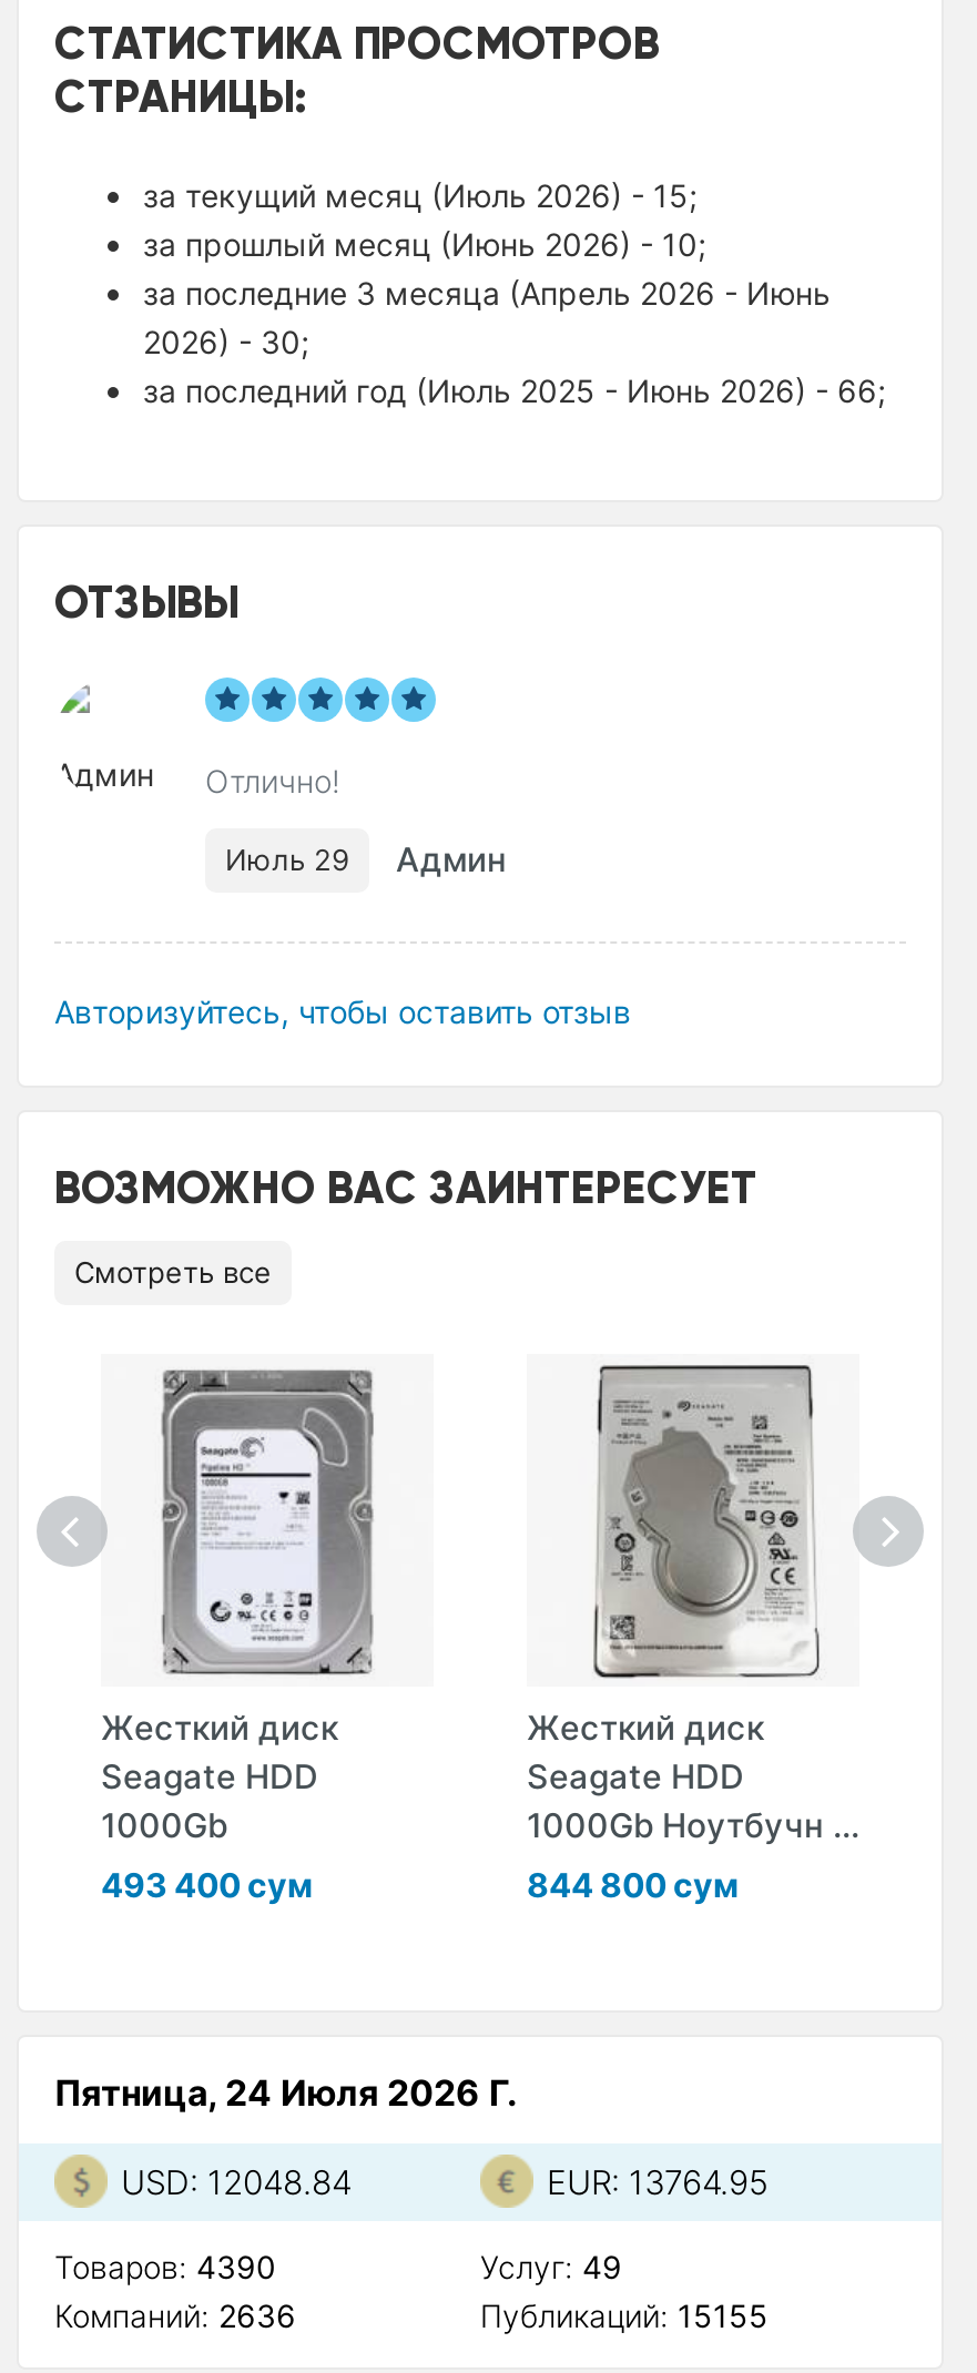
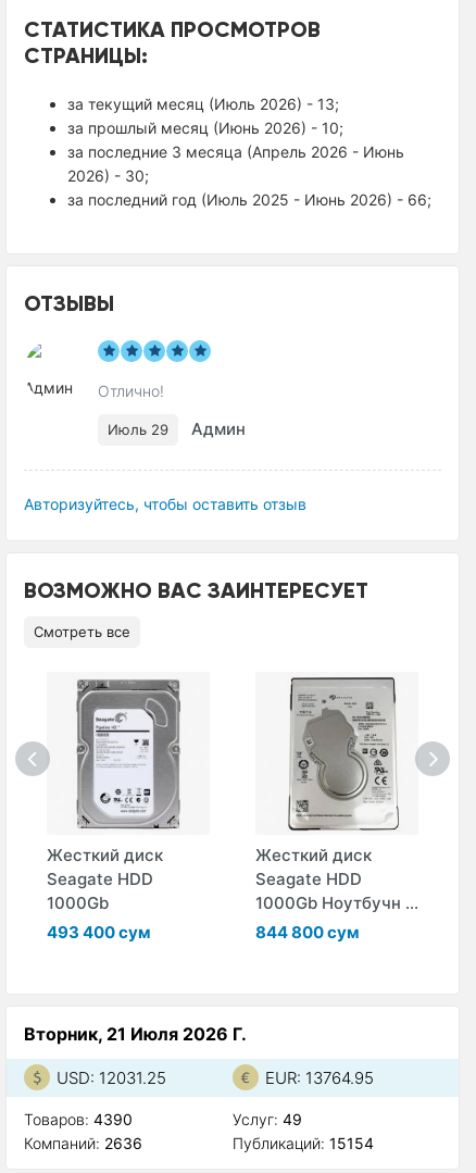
[143,176,698,214] за текущий месяц (Июль 2026) - 15; -> [67,94,339,113] за текущий месяц (Июль 2026) - 13;
[54,2070,518,2114] Пятница, 24 Июля 2026 Г. -> [24,1023,247,1045] Вторник, 21 Июля 2026 Г.
[121,2161,352,2203] USD: 12048.84 -> [57,1067,166,1088] USD: 12031.25
[480,2296,769,2334] Публикаций: 15155 -> [233,1134,374,1152] Публикаций: 15154

